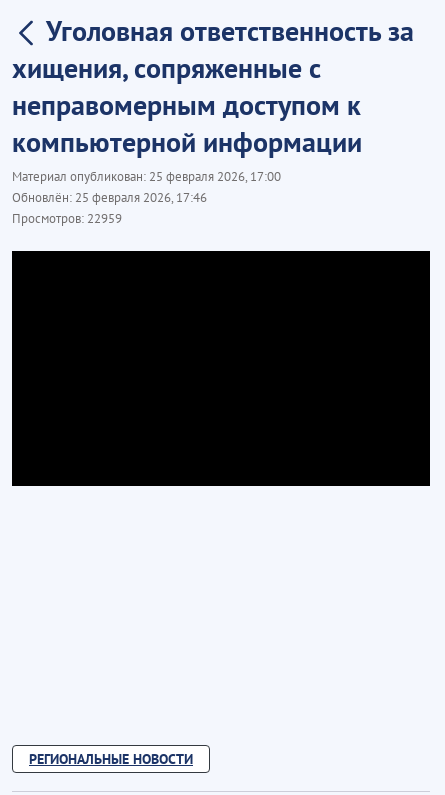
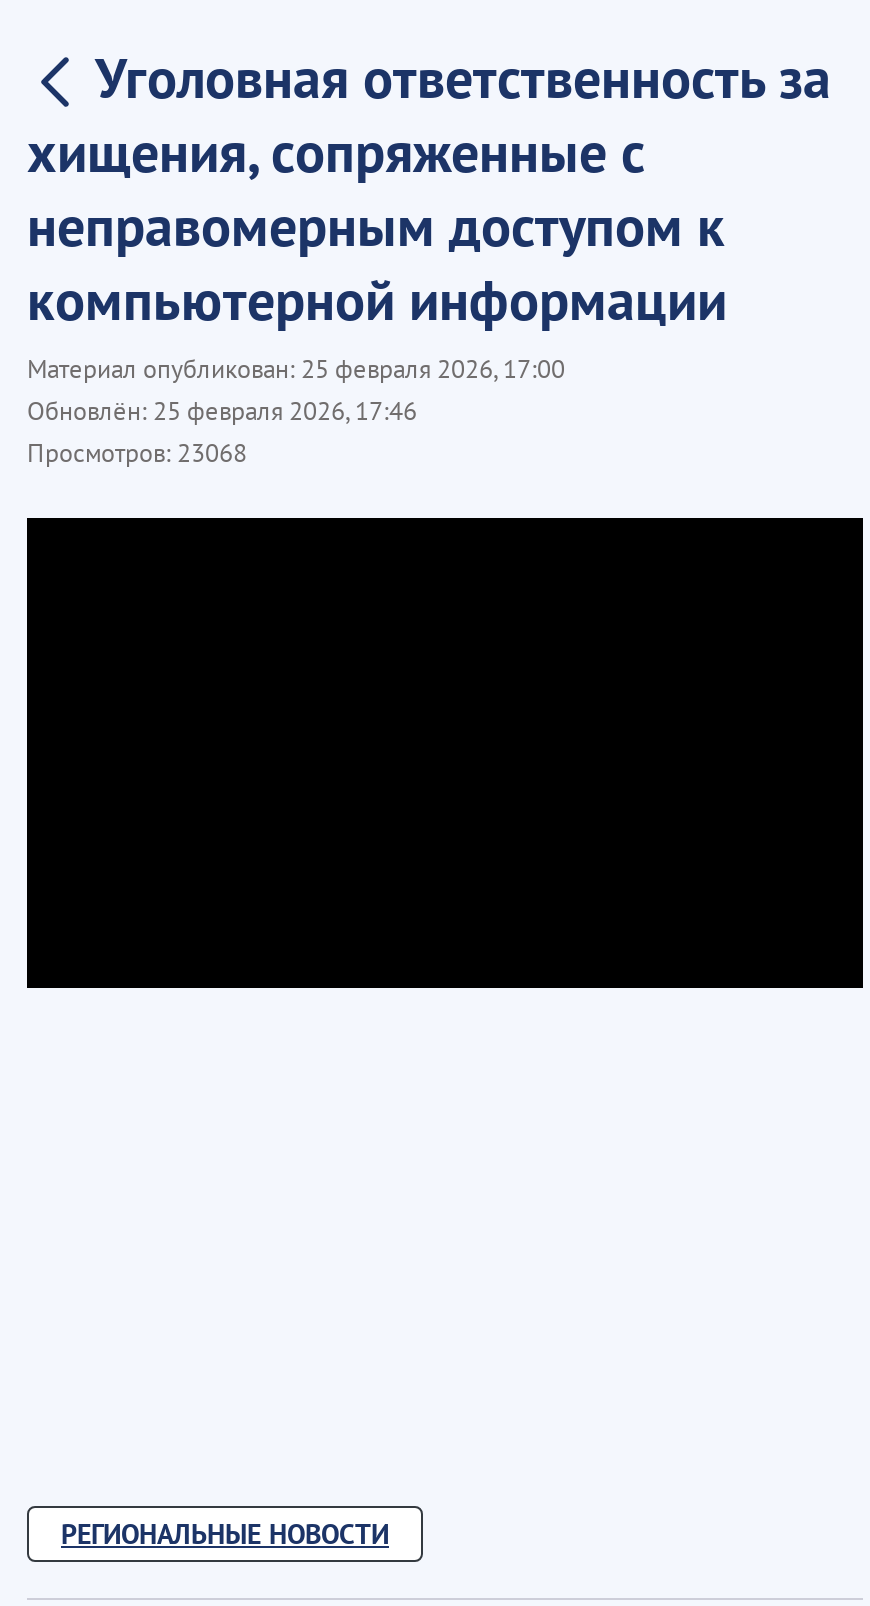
[12,210,122,227] Просмотров: 22959 -> [27,436,247,470] Просмотров: 23068

